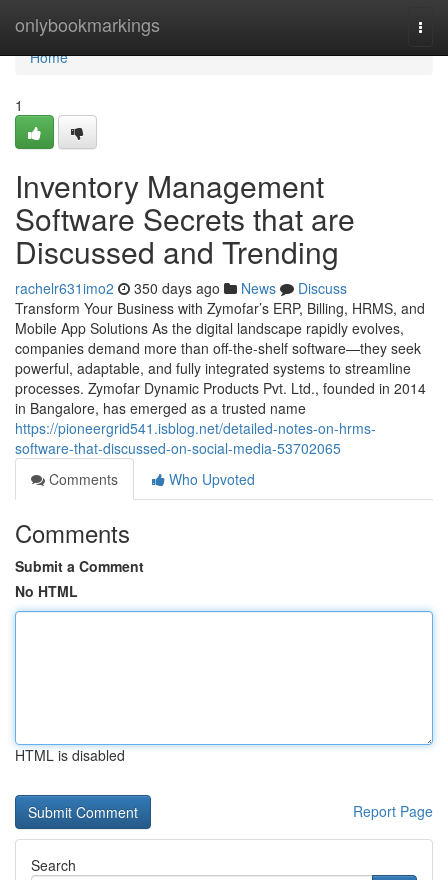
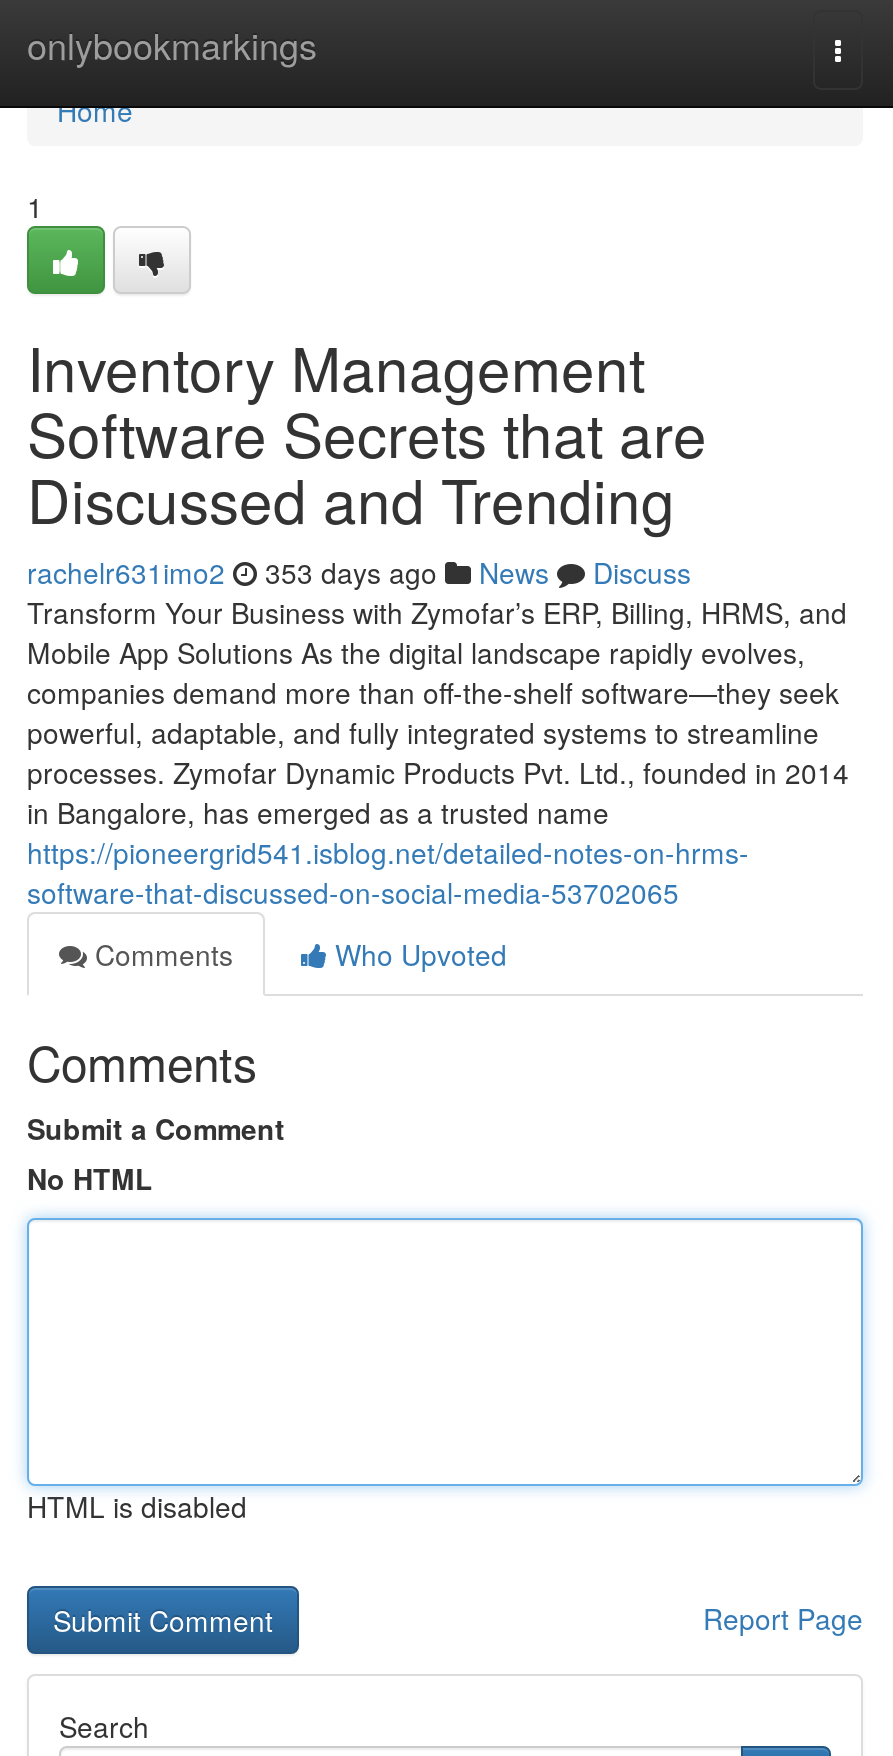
[15,278,347,298] rachelr631imo2 350 days ago News Discuss -> [27,552,691,592] rachelr631imo2 353 days ago News Discuss

